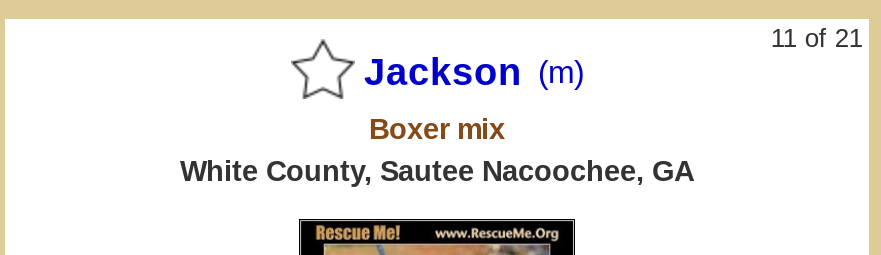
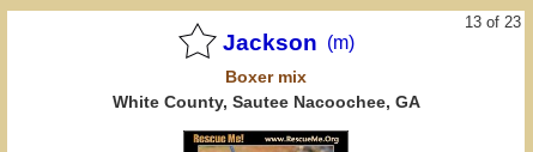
[771,23,863,53] 11 of 21 -> [464,13,521,31] 13 of 23

